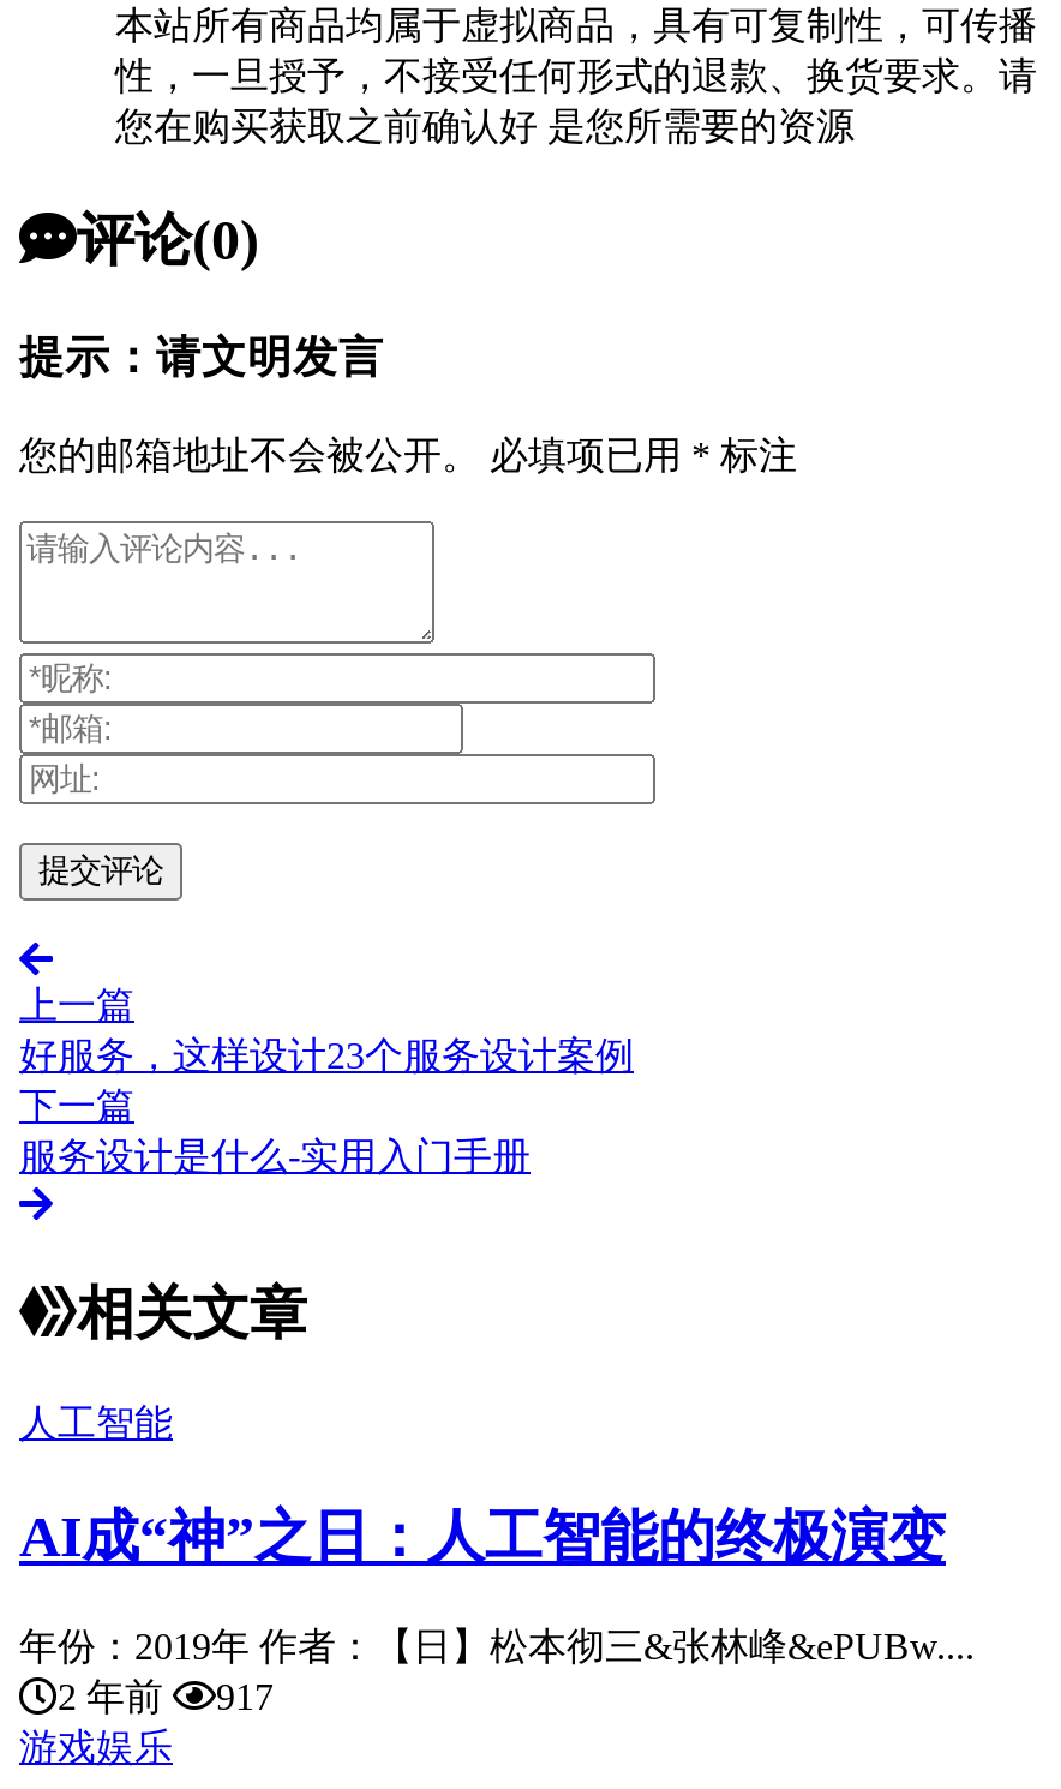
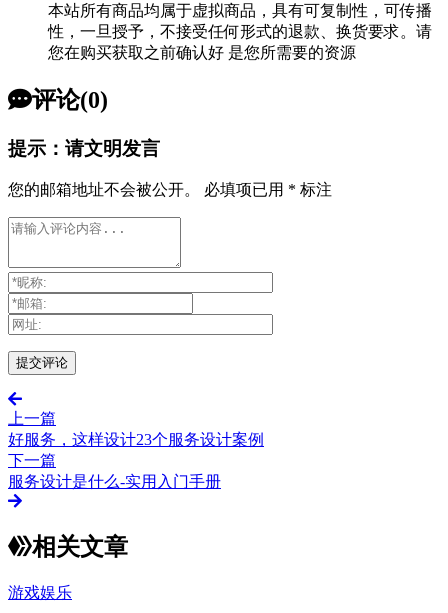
[19,1403,975,1717] 人工智能 | AI成“神”之日：人工智能的终极演变 | 年份：2019年 作者：【日】松本彻三&张林峰&ePUBw.... | 2 年前 | 917 -> none

